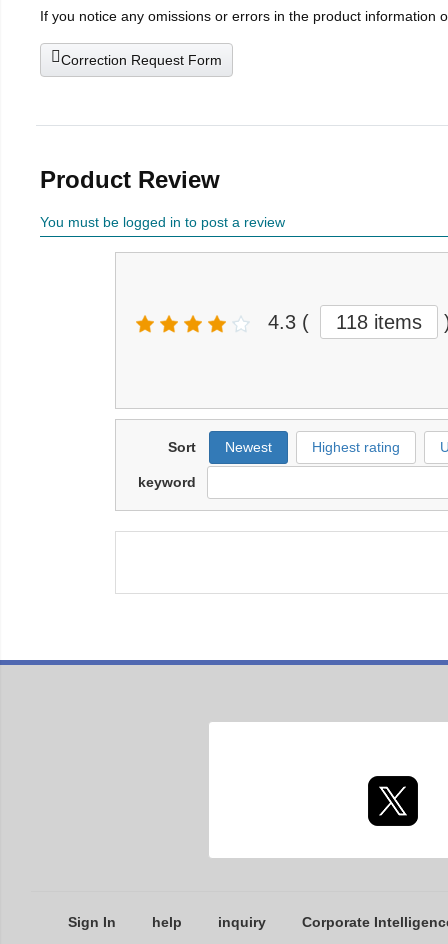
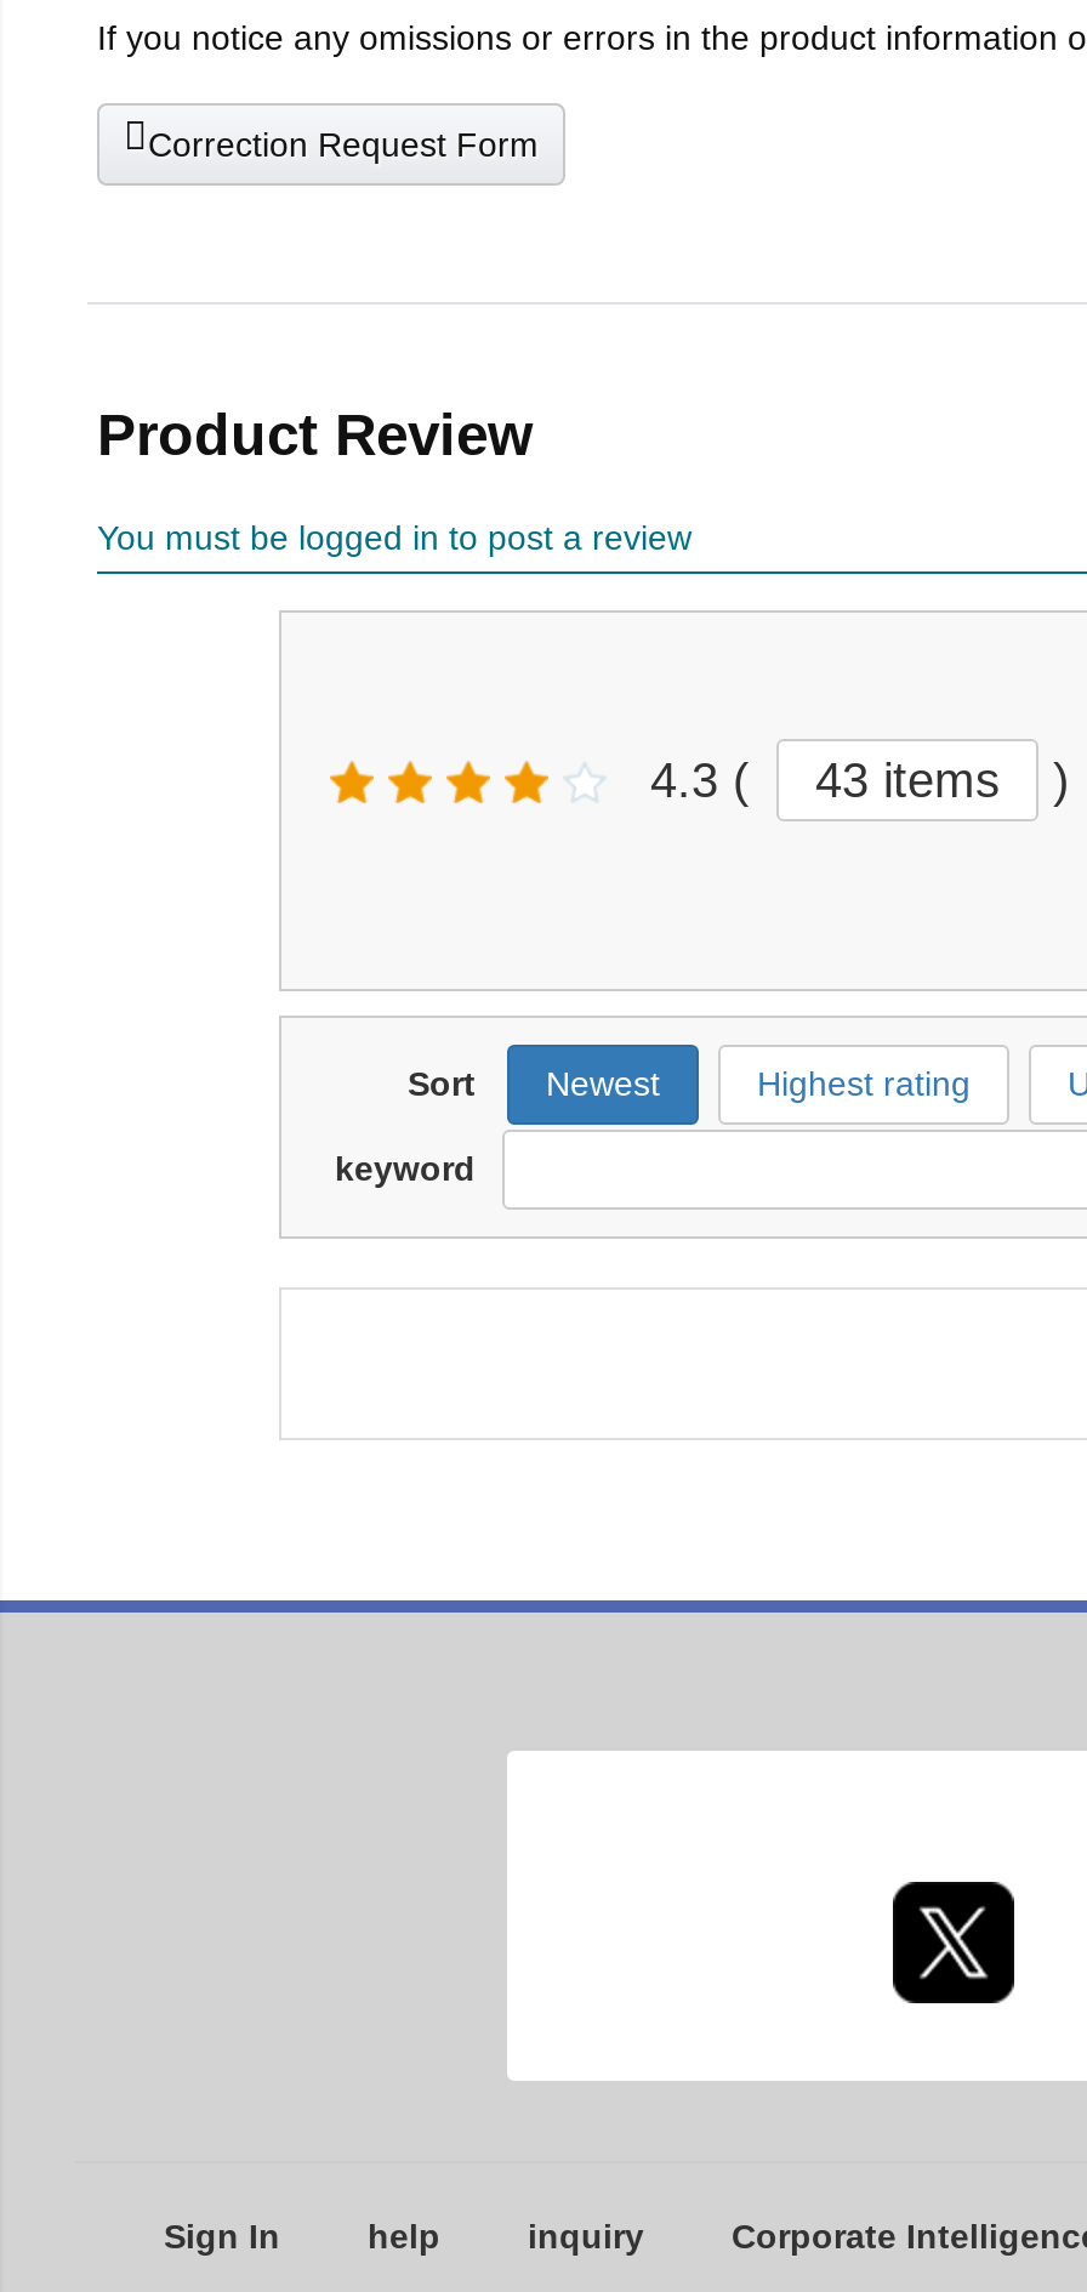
[336,311,422,333] 118 items -> [815,752,1000,805] 43 items

